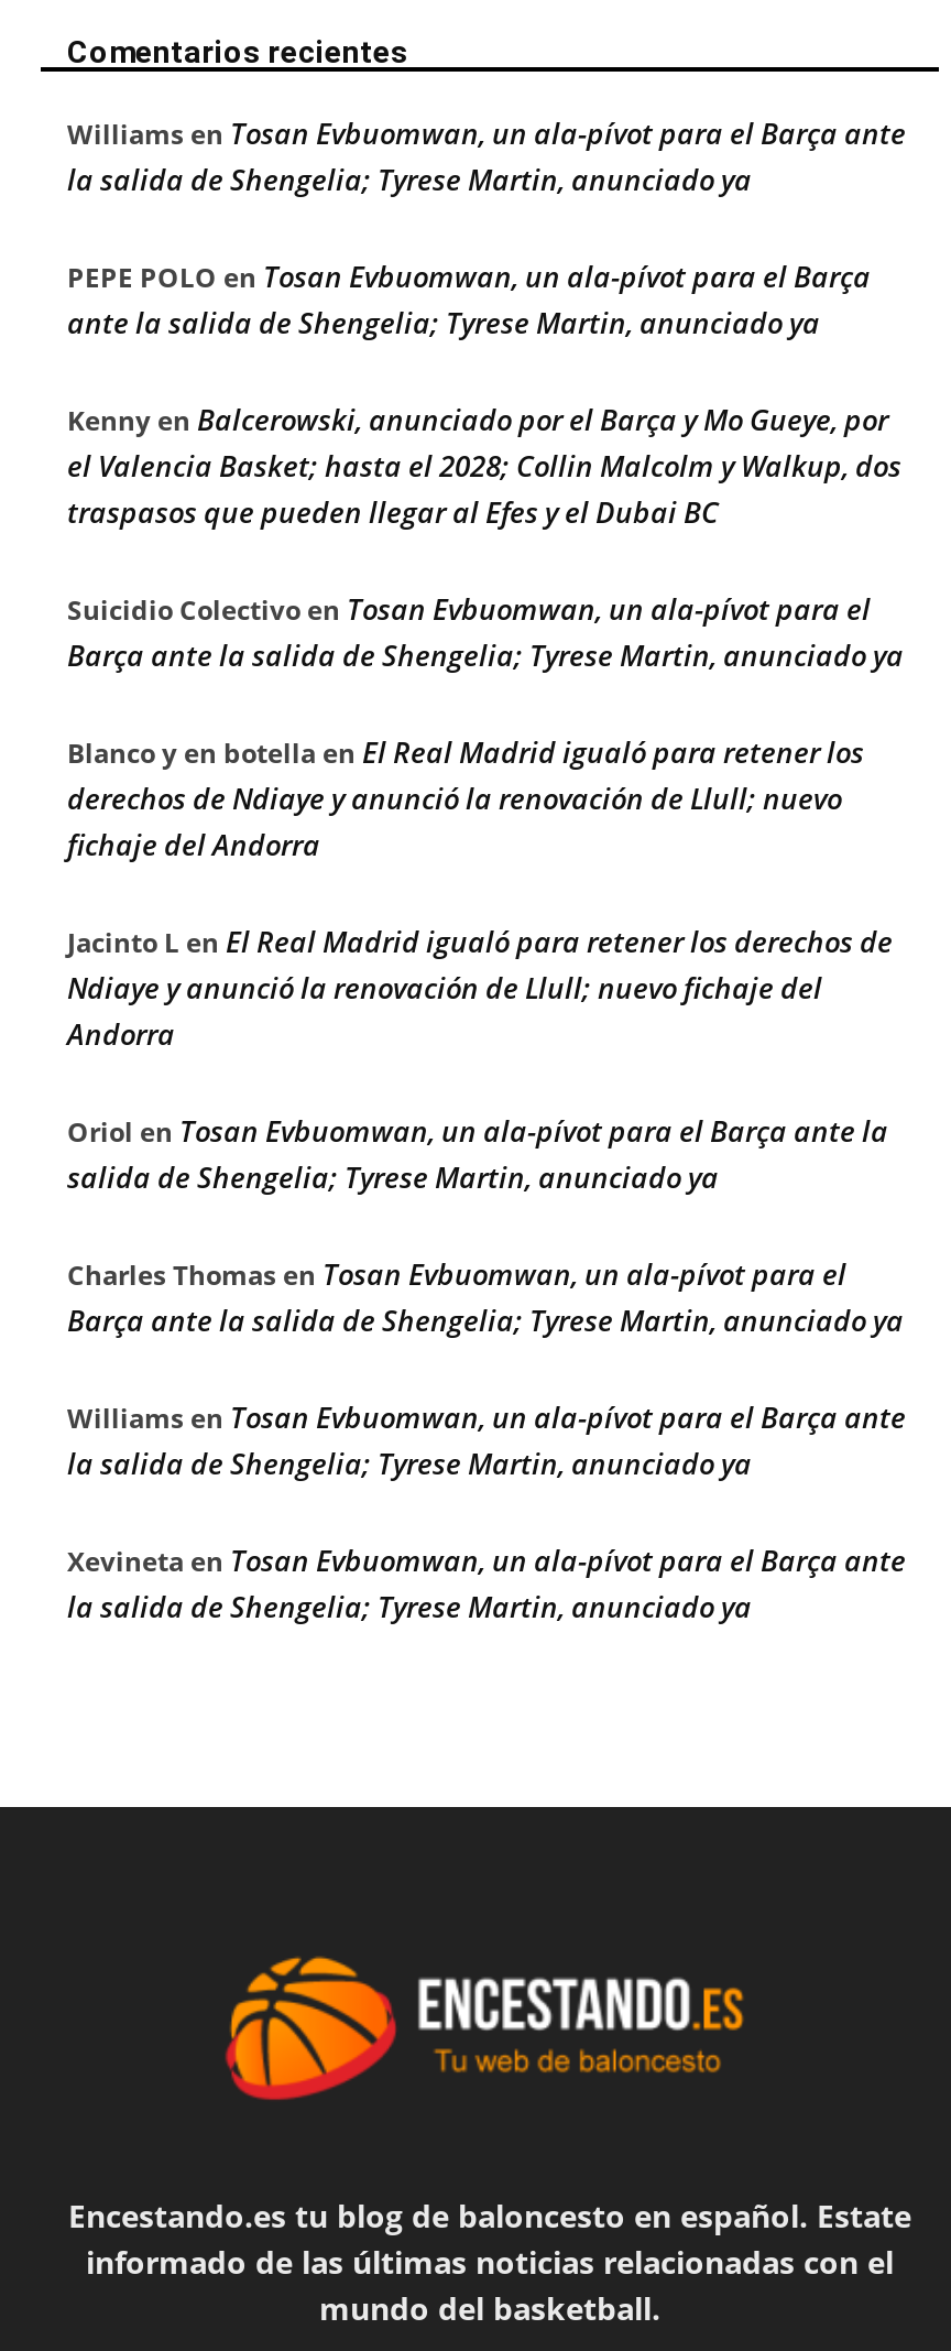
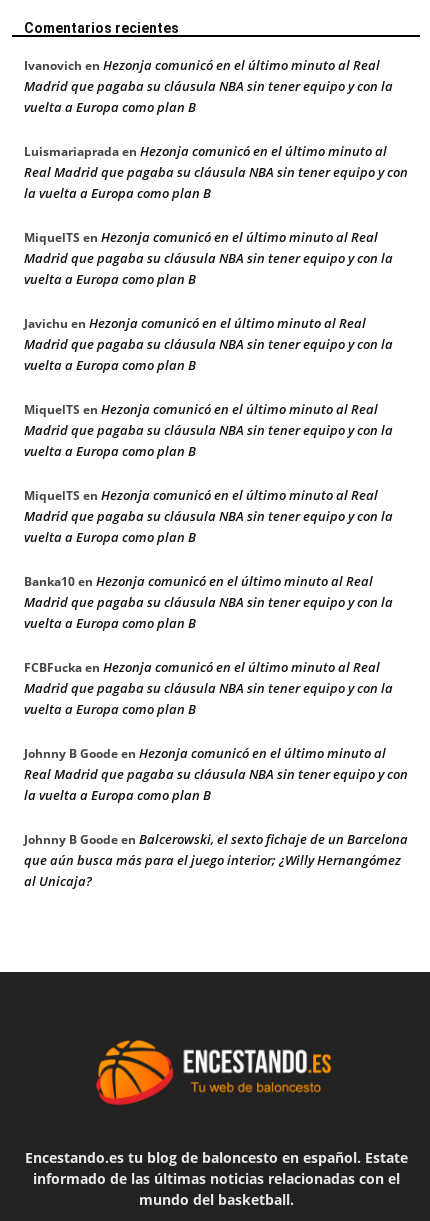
[67,113,906,199] Williams en Tosan Evbuomwan, un ala-pívot para el Barça ante | la salida de Shengelia; Tyrese Martin, anunciado ya -> [24,56,393,116] Ivanovich en Hezonja comunicó en el último minuto al Real | Madrid que pagaba su cláusula NBA sin tener equipo y con la | vuelta a Europa como plan B
[67,257,871,342] PEPE POLO en Tosan Evbuomwan, un ala-pívot para el Barça | ante la salida de Shengelia; Tyrese Martin, anunciado ya -> [24,142,408,202] Luismariaprada en Hezonja comunicó en el último minuto al | Real Madrid que pagaba su cláusula NBA sin tener equipo y con | la vuelta a Europa como plan B
[67,400,901,532] Kenny en Balcerowski, anunciado por el Barça y Mo Gueye, por | el Valencia Basket; hasta el 2028; Collin Malcolm y Walkup, dos | traspasos que pueden llegar al Efes y el Dubai BC -> [24,228,393,288] MiquelTS en Hezonja comunicó en el último minuto al Real | Madrid que pagaba su cláusula NBA sin tener equipo y con la | vuelta a Europa como plan B
[67,589,904,675] Suicidio Colectivo en Tosan Evbuomwan, un ala-pívot para el | Barça ante la salida de Shengelia; Tyrese Martin, anunciado ya -> [24,314,393,374] Javichu en Hezonja comunicó en el último minuto al Real | Madrid que pagaba su cláusula NBA sin tener equipo y con la | vuelta a Europa como plan B
[67,732,864,864] Blanco y en botella en El Real Madrid igualó para retener los | derechos de Ndiaye y anunció la renovación de Llull; nuevo | fichaje del Andorra -> [24,400,393,460] MiquelTS en Hezonja comunicó en el último minuto al Real | Madrid que pagaba su cláusula NBA sin tener equipo y con la | vuelta a Europa como plan B
[67,922,893,1054] Jacinto L en El Real Madrid igualó para retener los derechos de | Ndiaye y anunció la renovación de Llull; nuevo fichaje del | Andorra -> [24,486,393,546] MiquelTS en Hezonja comunicó en el último minuto al Real | Madrid que pagaba su cláusula NBA sin tener equipo y con la | vuelta a Europa como plan B
[67,1111,888,1197] Oriol en Tosan Evbuomwan, un ala-pívot para el Barça ante la | salida de Shengelia; Tyrese Martin, anunciado ya -> [24,572,393,632] Banka10 en Hezonja comunicó en el último minuto al Real | Madrid que pagaba su cláusula NBA sin tener equipo y con la | vuelta a Europa como plan B
[67,1254,904,1340] Charles Thomas en Tosan Evbuomwan, un ala-pívot para el | Barça ante la salida de Shengelia; Tyrese Martin, anunciado ya -> [24,658,393,718] FCBFucka en Hezonja comunicó en el último minuto al Real | Madrid que pagaba su cláusula NBA sin tener equipo y con la | vuelta a Europa como plan B
[67,1397,906,1483] Williams en Tosan Evbuomwan, un ala-pívot para el Barça ante | la salida de Shengelia; Tyrese Martin, anunciado ya -> [24,744,408,804] Johnny B Goode en Hezonja comunicó en el último minuto al | Real Madrid que pagaba su cláusula NBA sin tener equipo y con | la vuelta a Europa como plan B
[67,1541,906,1626] Xevineta en Tosan Evbuomwan, un ala-pívot para el Barça ante | la salida de Shengelia; Tyrese Martin, anunciado ya -> [24,830,408,890] Johnny B Goode en Balcerowski, el sexto fichaje de un Barcelona | que aún busca más para el juego interior; ¿Willy Hernangómez | al Unicaja?

